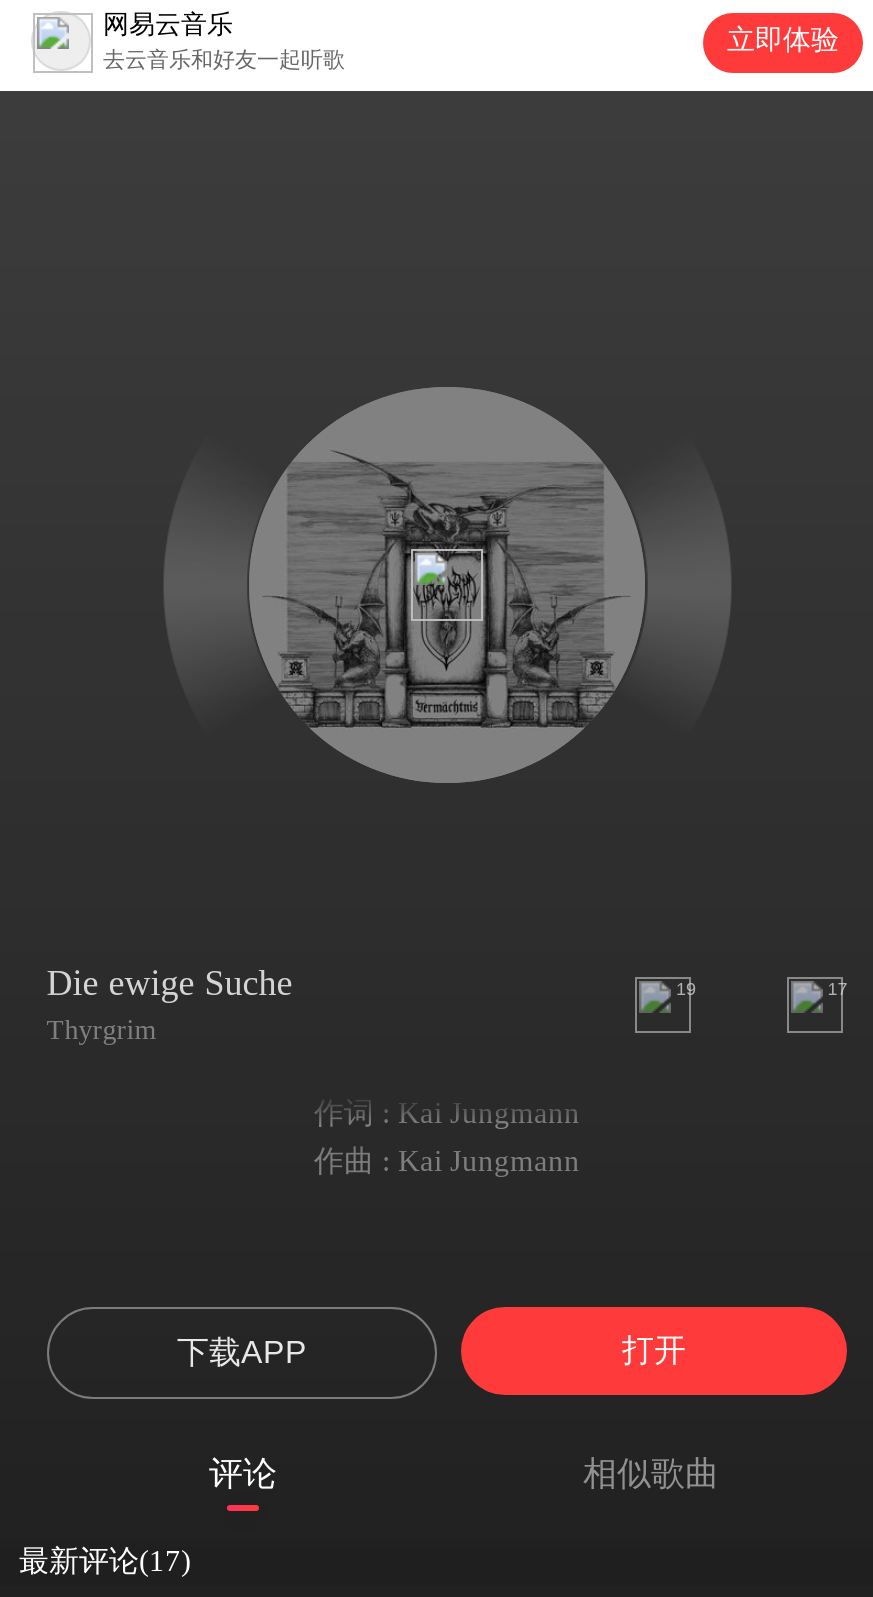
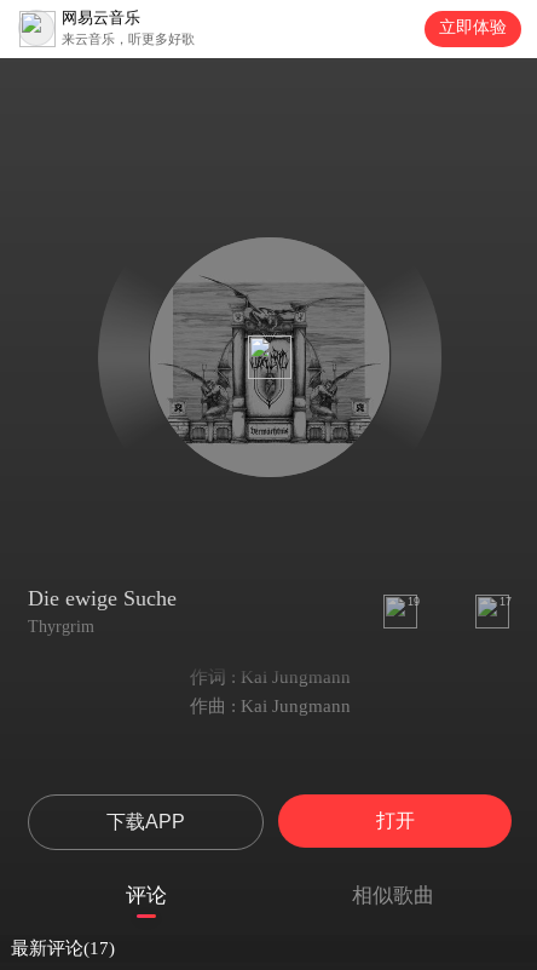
[103,47,345,71] 去云音乐和好友一起听歌 -> [62,31,195,46] 来云音乐，听更多好歌

